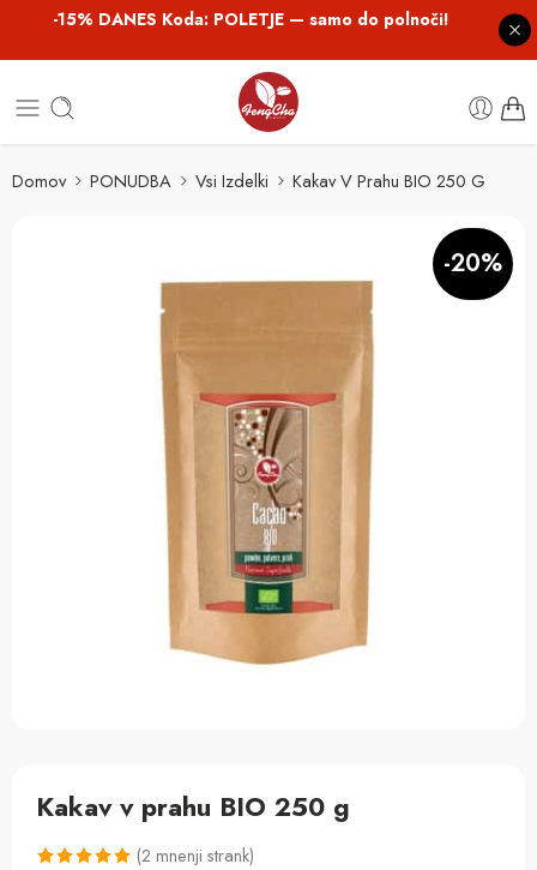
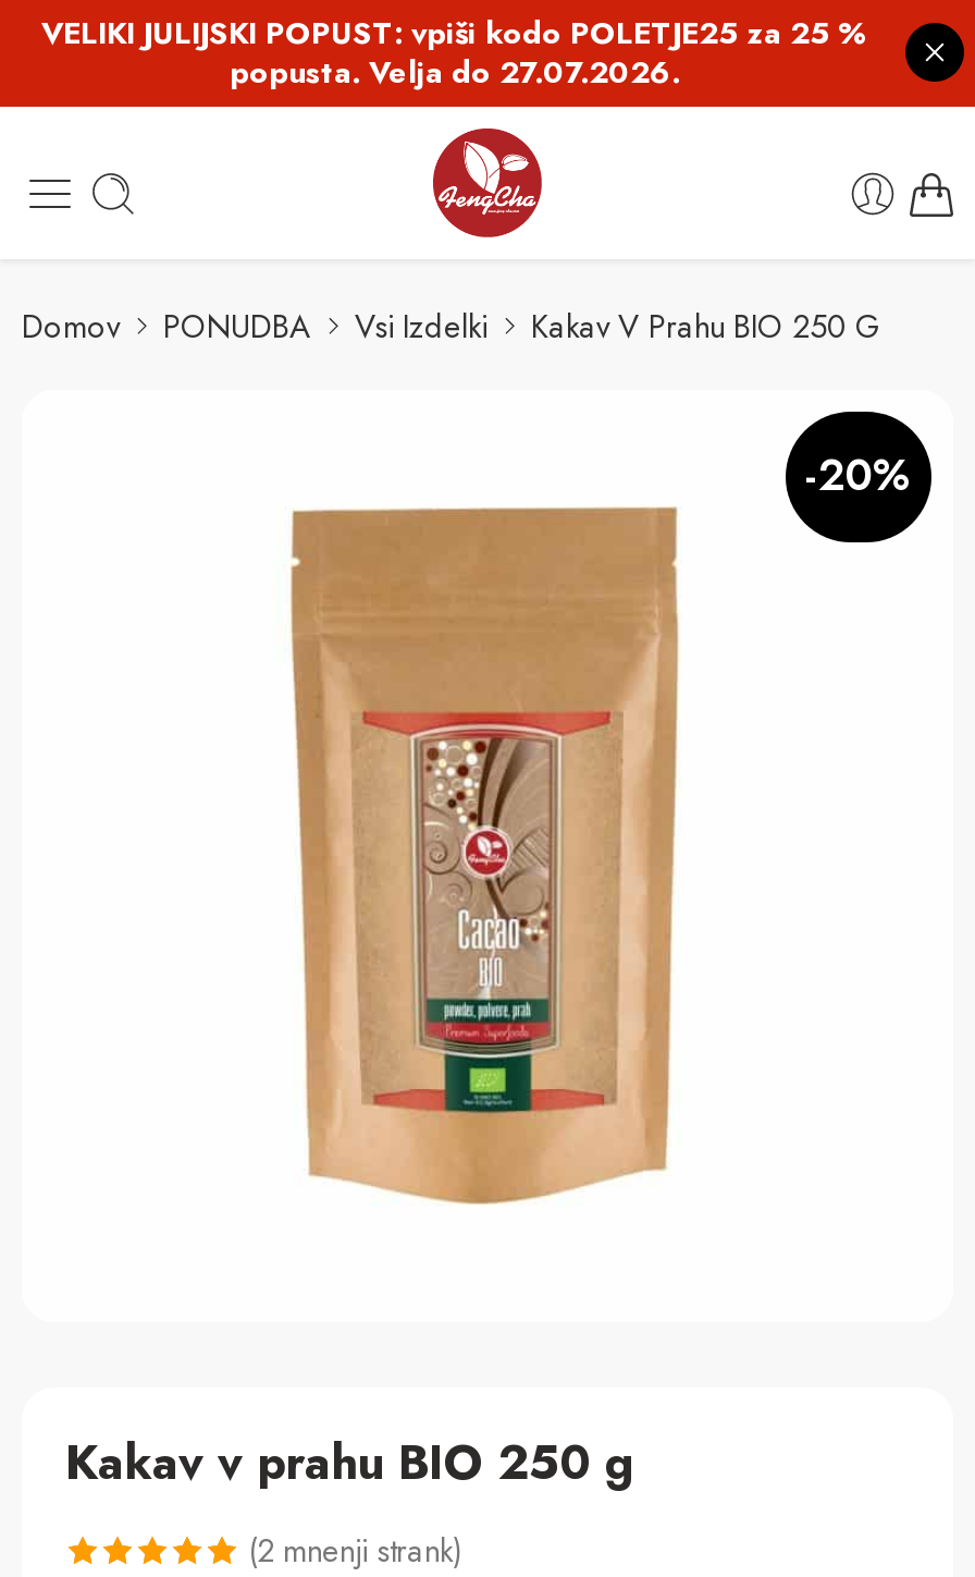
[52,7,449,31] -15% DANES Koda: POLETJE — samo do polnoči! -> [41,11,868,94] VELIKI JULIJSKI POPUST: vpiši kodo POLETJE25 za 25 % | popusta. Velja do 27.07.2026.

